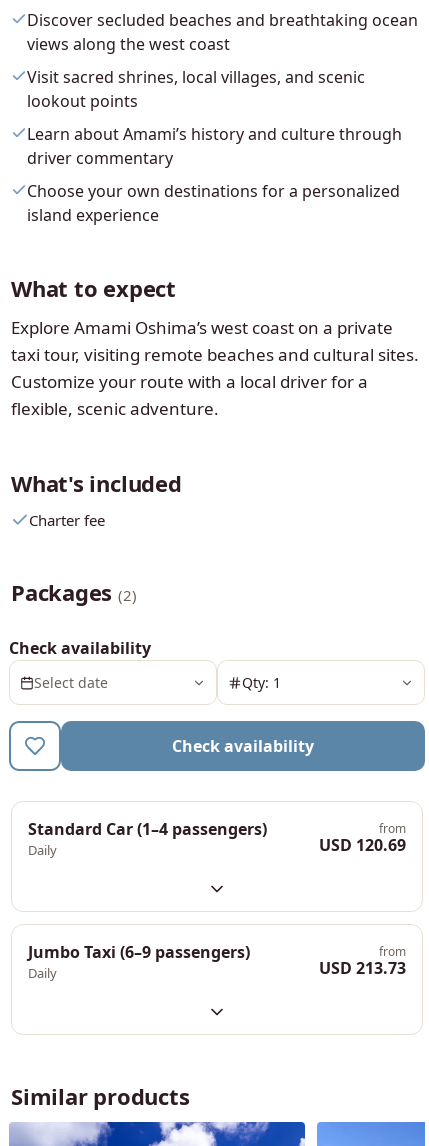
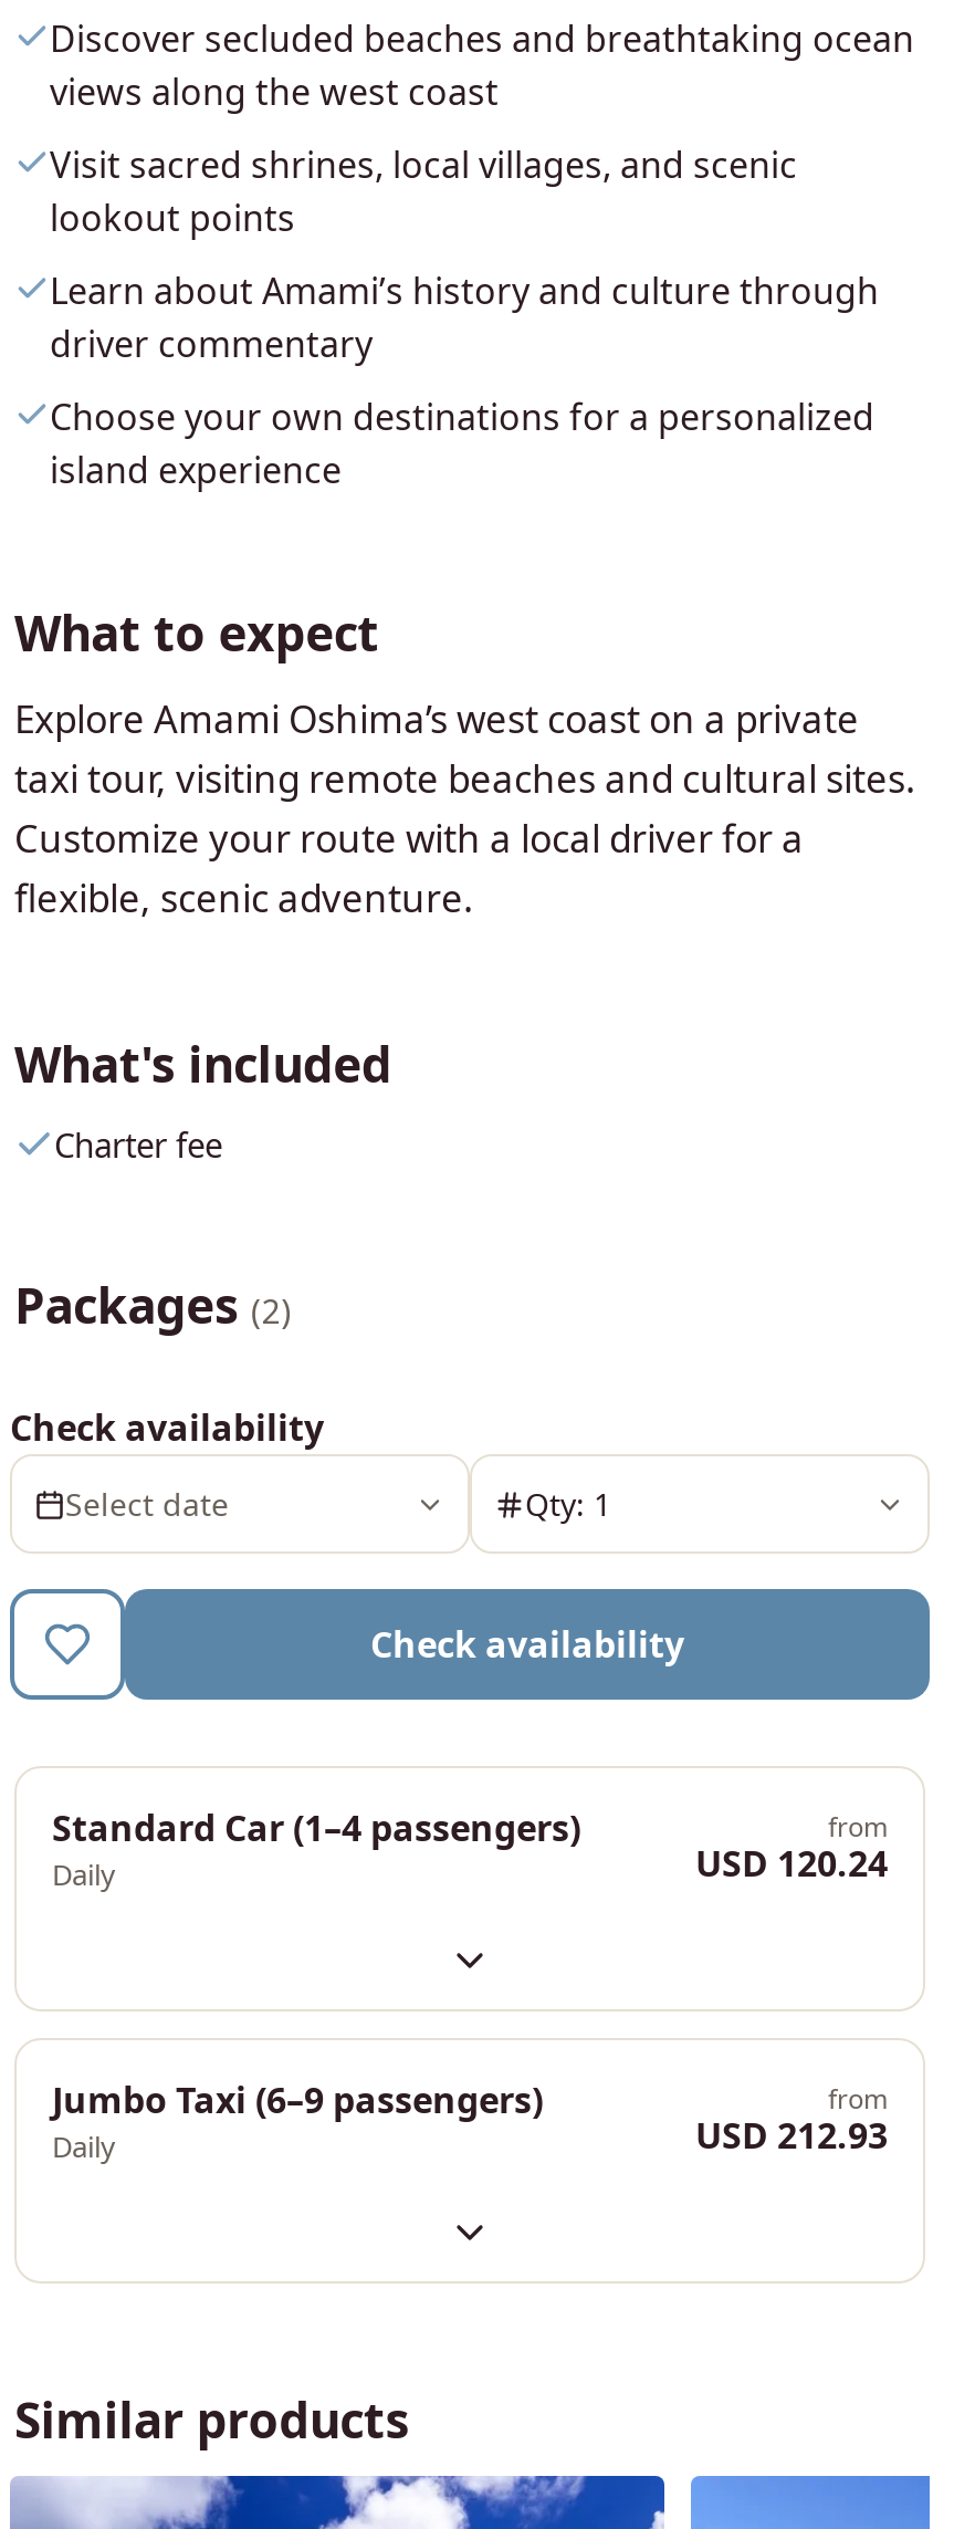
[319,834,406,856] USD 120.69 -> [695,1839,888,1888] USD 120.24
[319,957,406,979] USD 213.73 -> [695,2111,888,2160] USD 212.93

